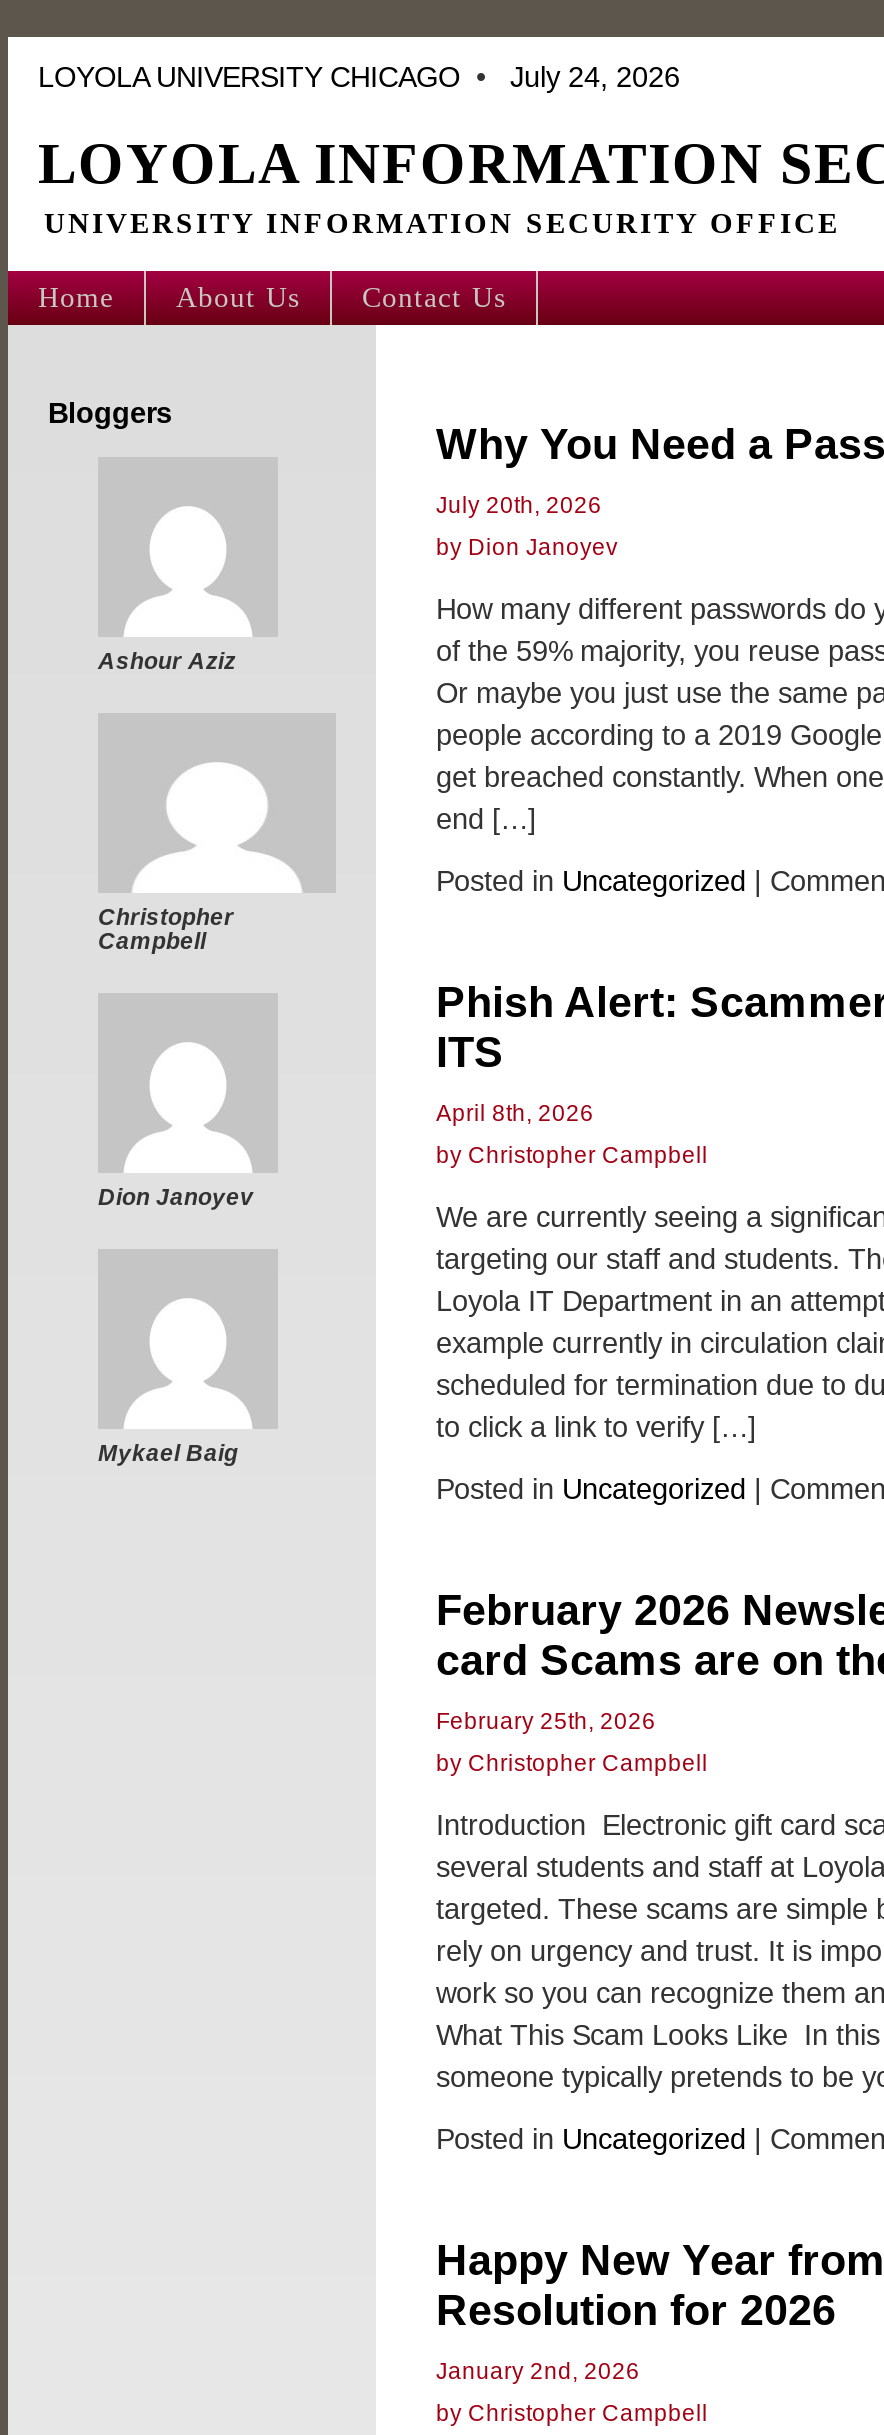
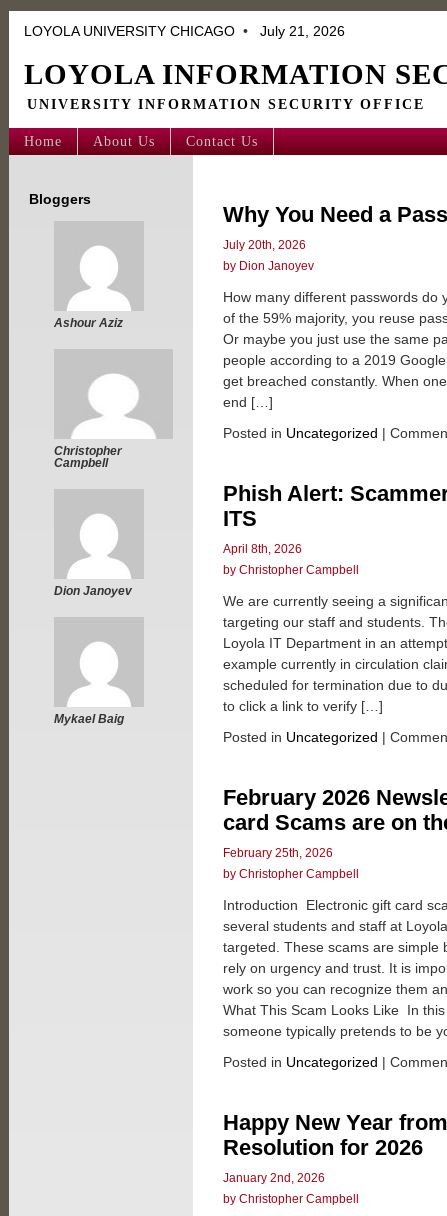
[38,61,680,93] LOYOLA UNIVERSITY CHICAGO • July 24, 2026 -> [24,23,345,39] LOYOLA UNIVERSITY CHICAGO • July 21, 2026

